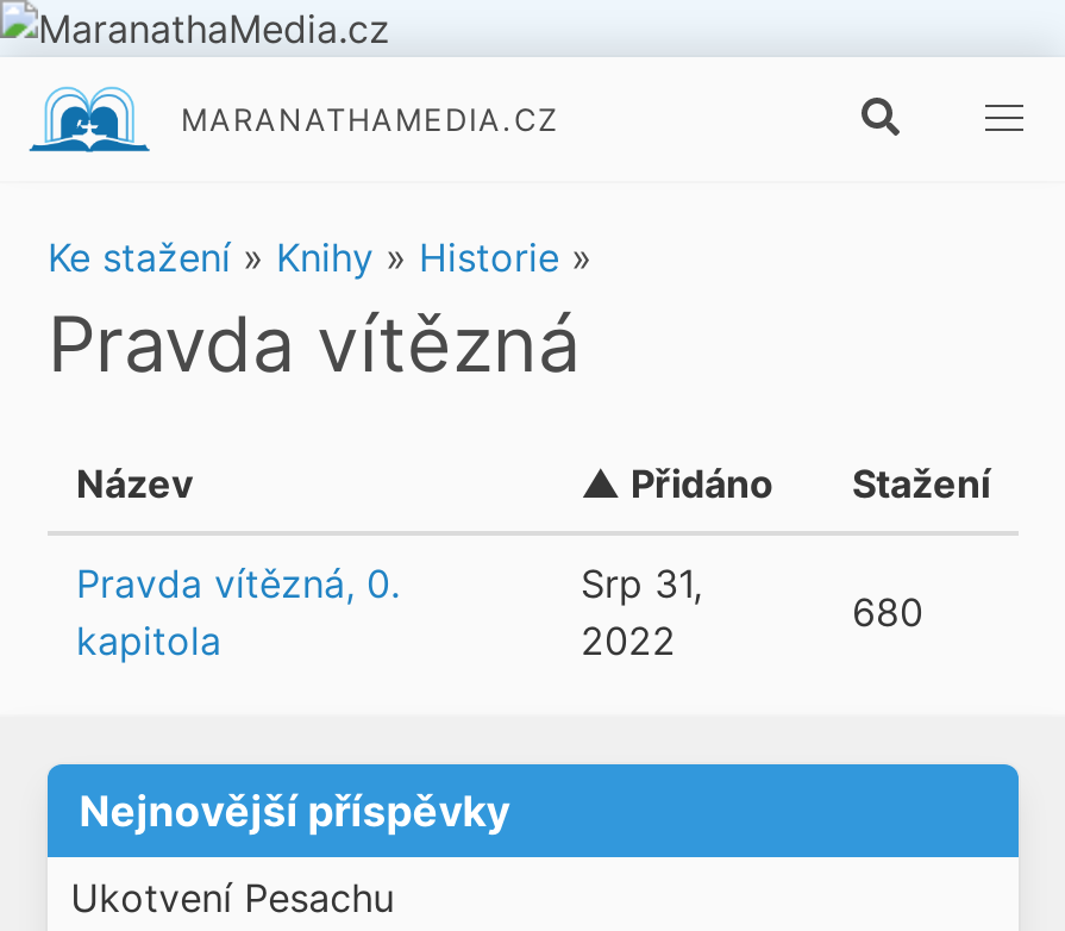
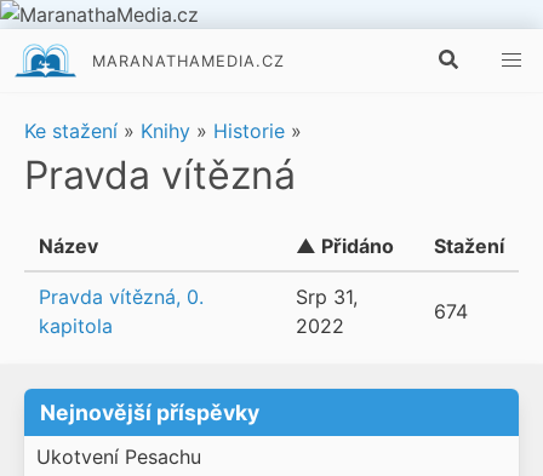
[852,589,923,636] 680 -> [434,299,468,324] 674

